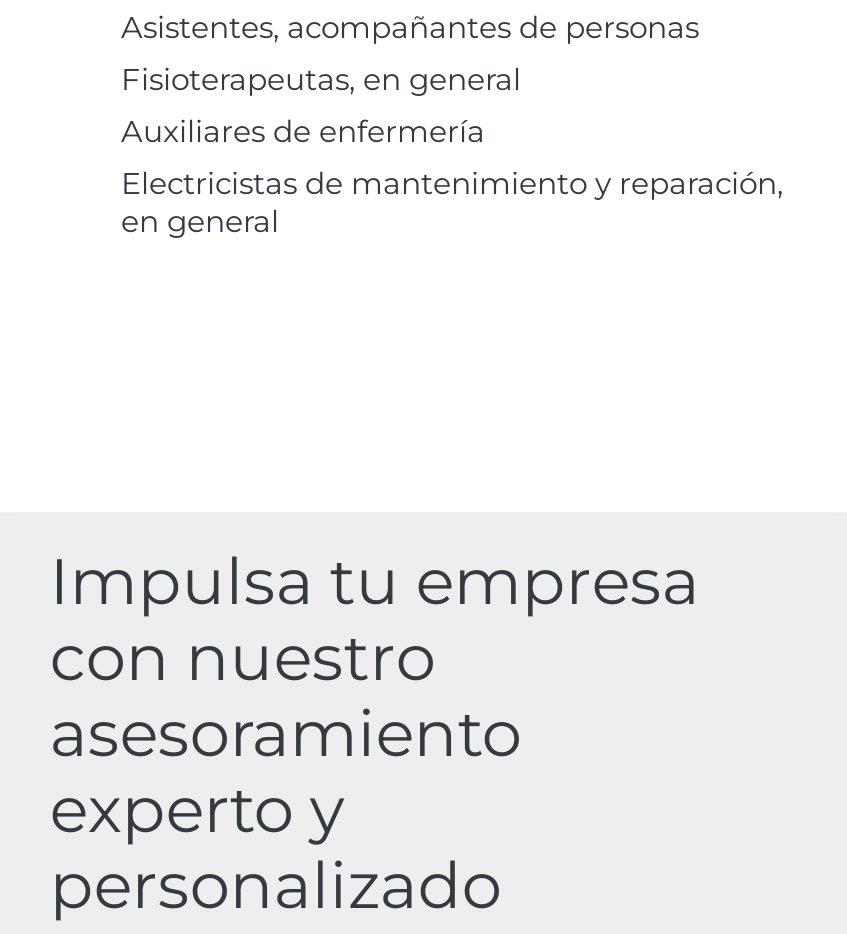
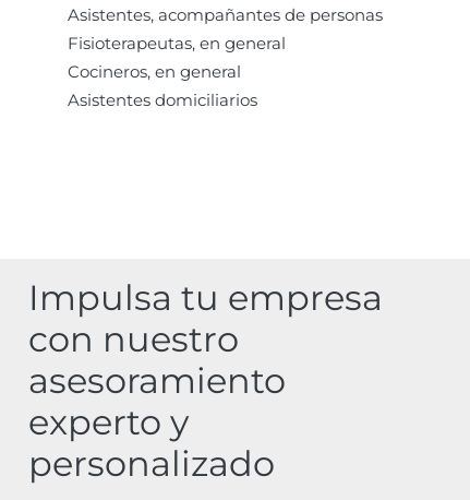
[121,112,783,240] Auxiliares de enfermería | Electricistas de mantenimiento y reparación, | en general -> [68,61,257,110] Cocineros, en general | Asistentes domiciliarios

